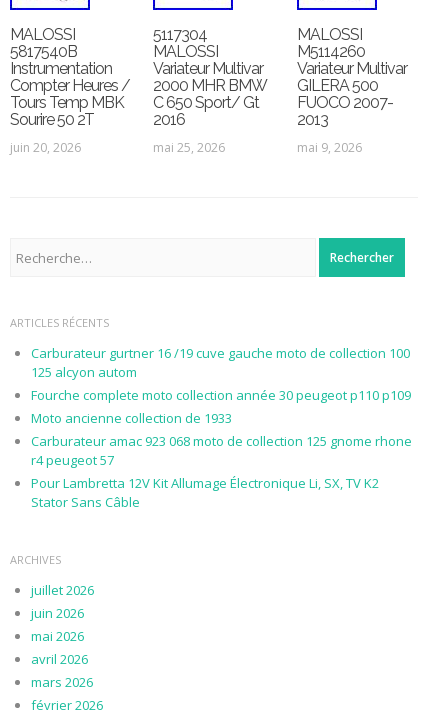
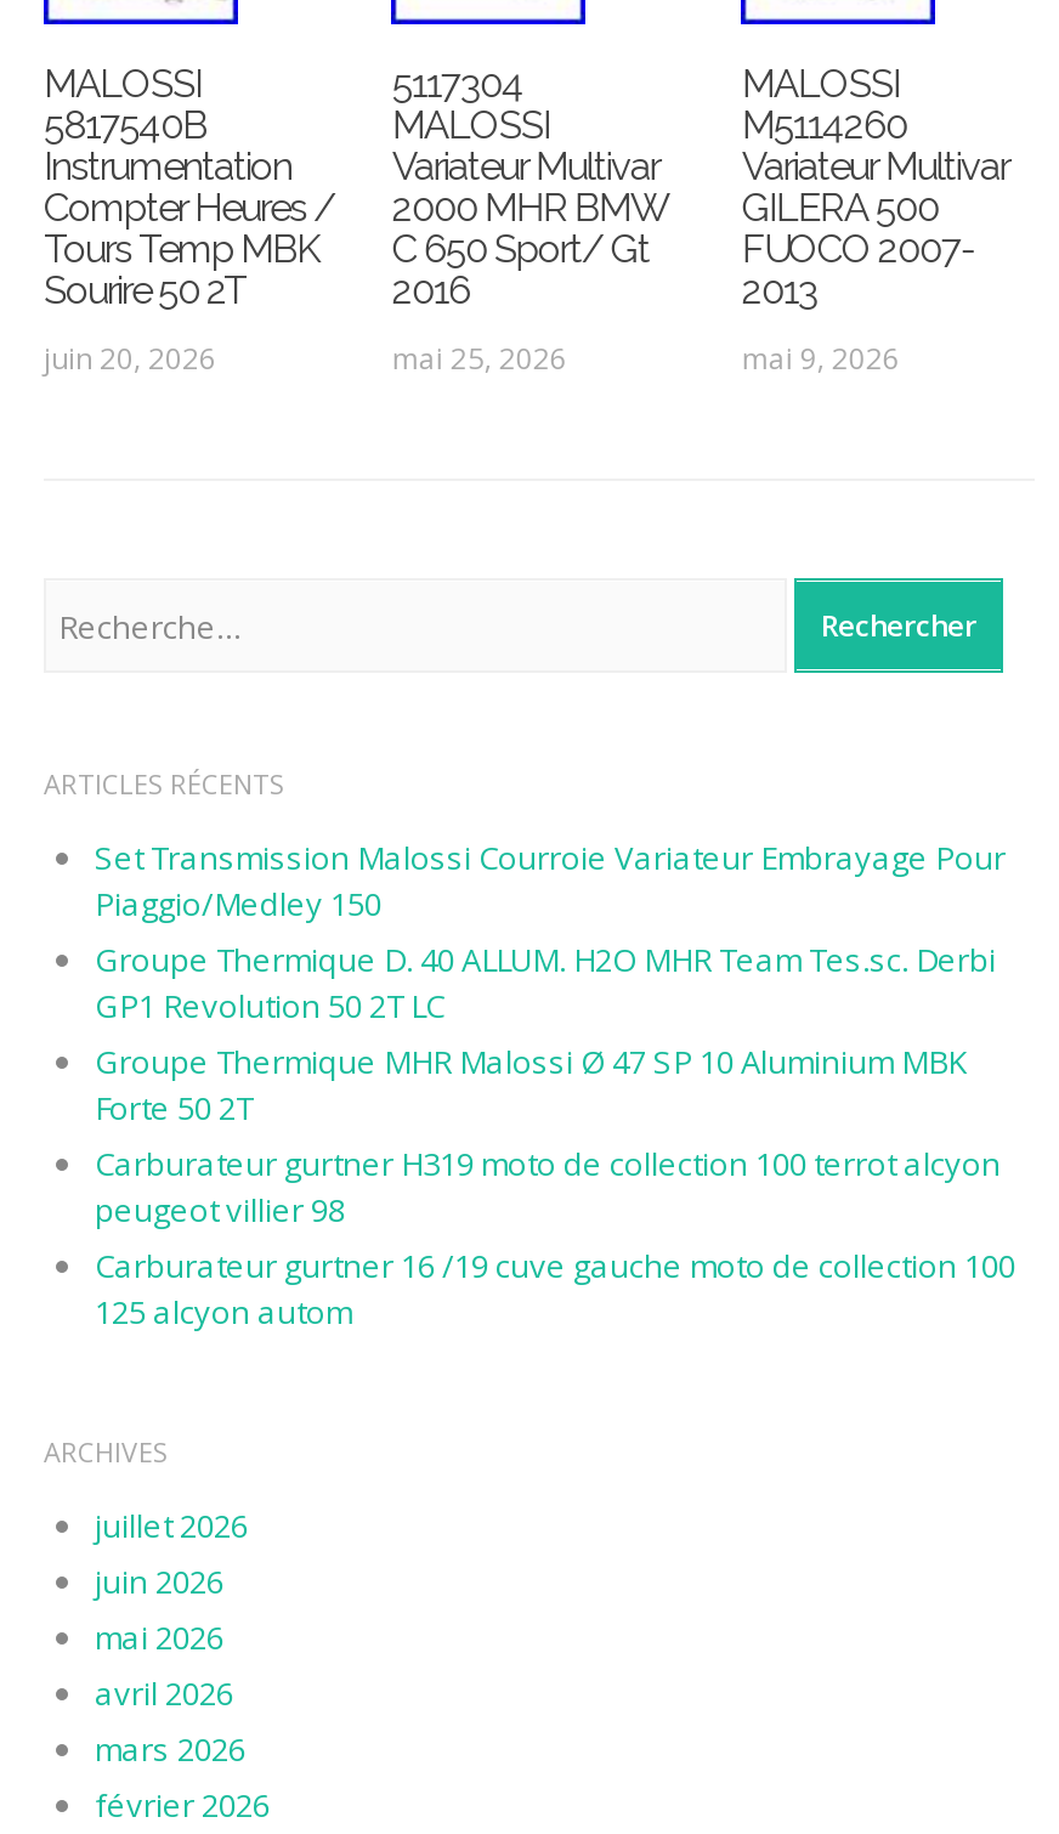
none -> [95,836,1006,1232] Set Transmission Malossi Courroie Variateur Embrayage Pour | Piaggio/Medley 150 | Groupe Thermique D. 40 ALLUM. H2O MHR Team Tes.sc. Derbi | GP1 Revolution 50 2T LC | Groupe Thermique MHR Malossi Ø 47 SP 10 Aluminium MBK | Forte 50 2T | Carburateur gurtner H319 moto de collection 100 terrot alcyon | peugeot villier 98
moved [31,344,410,381] -> [95,1244,1015,1334]: Carburateur gurtner 16 /19 cuve gauche moto de collection 100 | 125 alcyon autom
[31,386,412,511] Fourche complete moto collection année 30 peugeot p110 p109 | Moto ancienne collection de 1933 | Carburateur amac 923 068 moto de collection 125 gnome rhone | r4 peugeot 57 | Pour Lambretta 12V Kit Allumage Électronique Li, SX, TV K2 | Stator Sans Câble -> none

